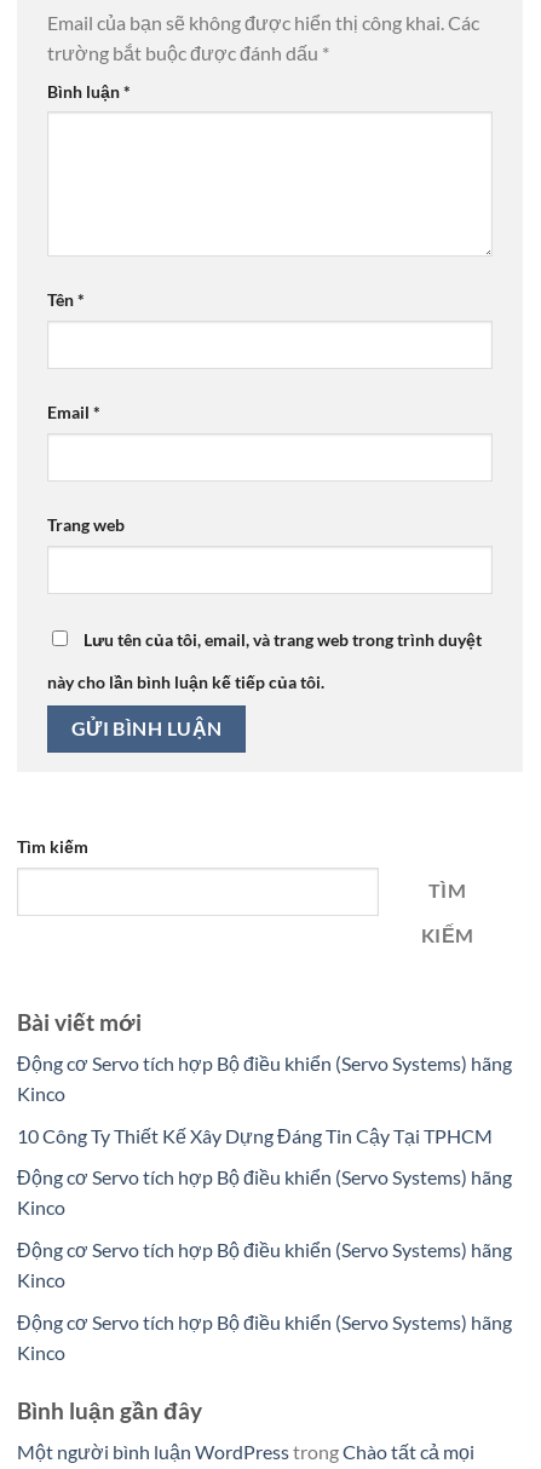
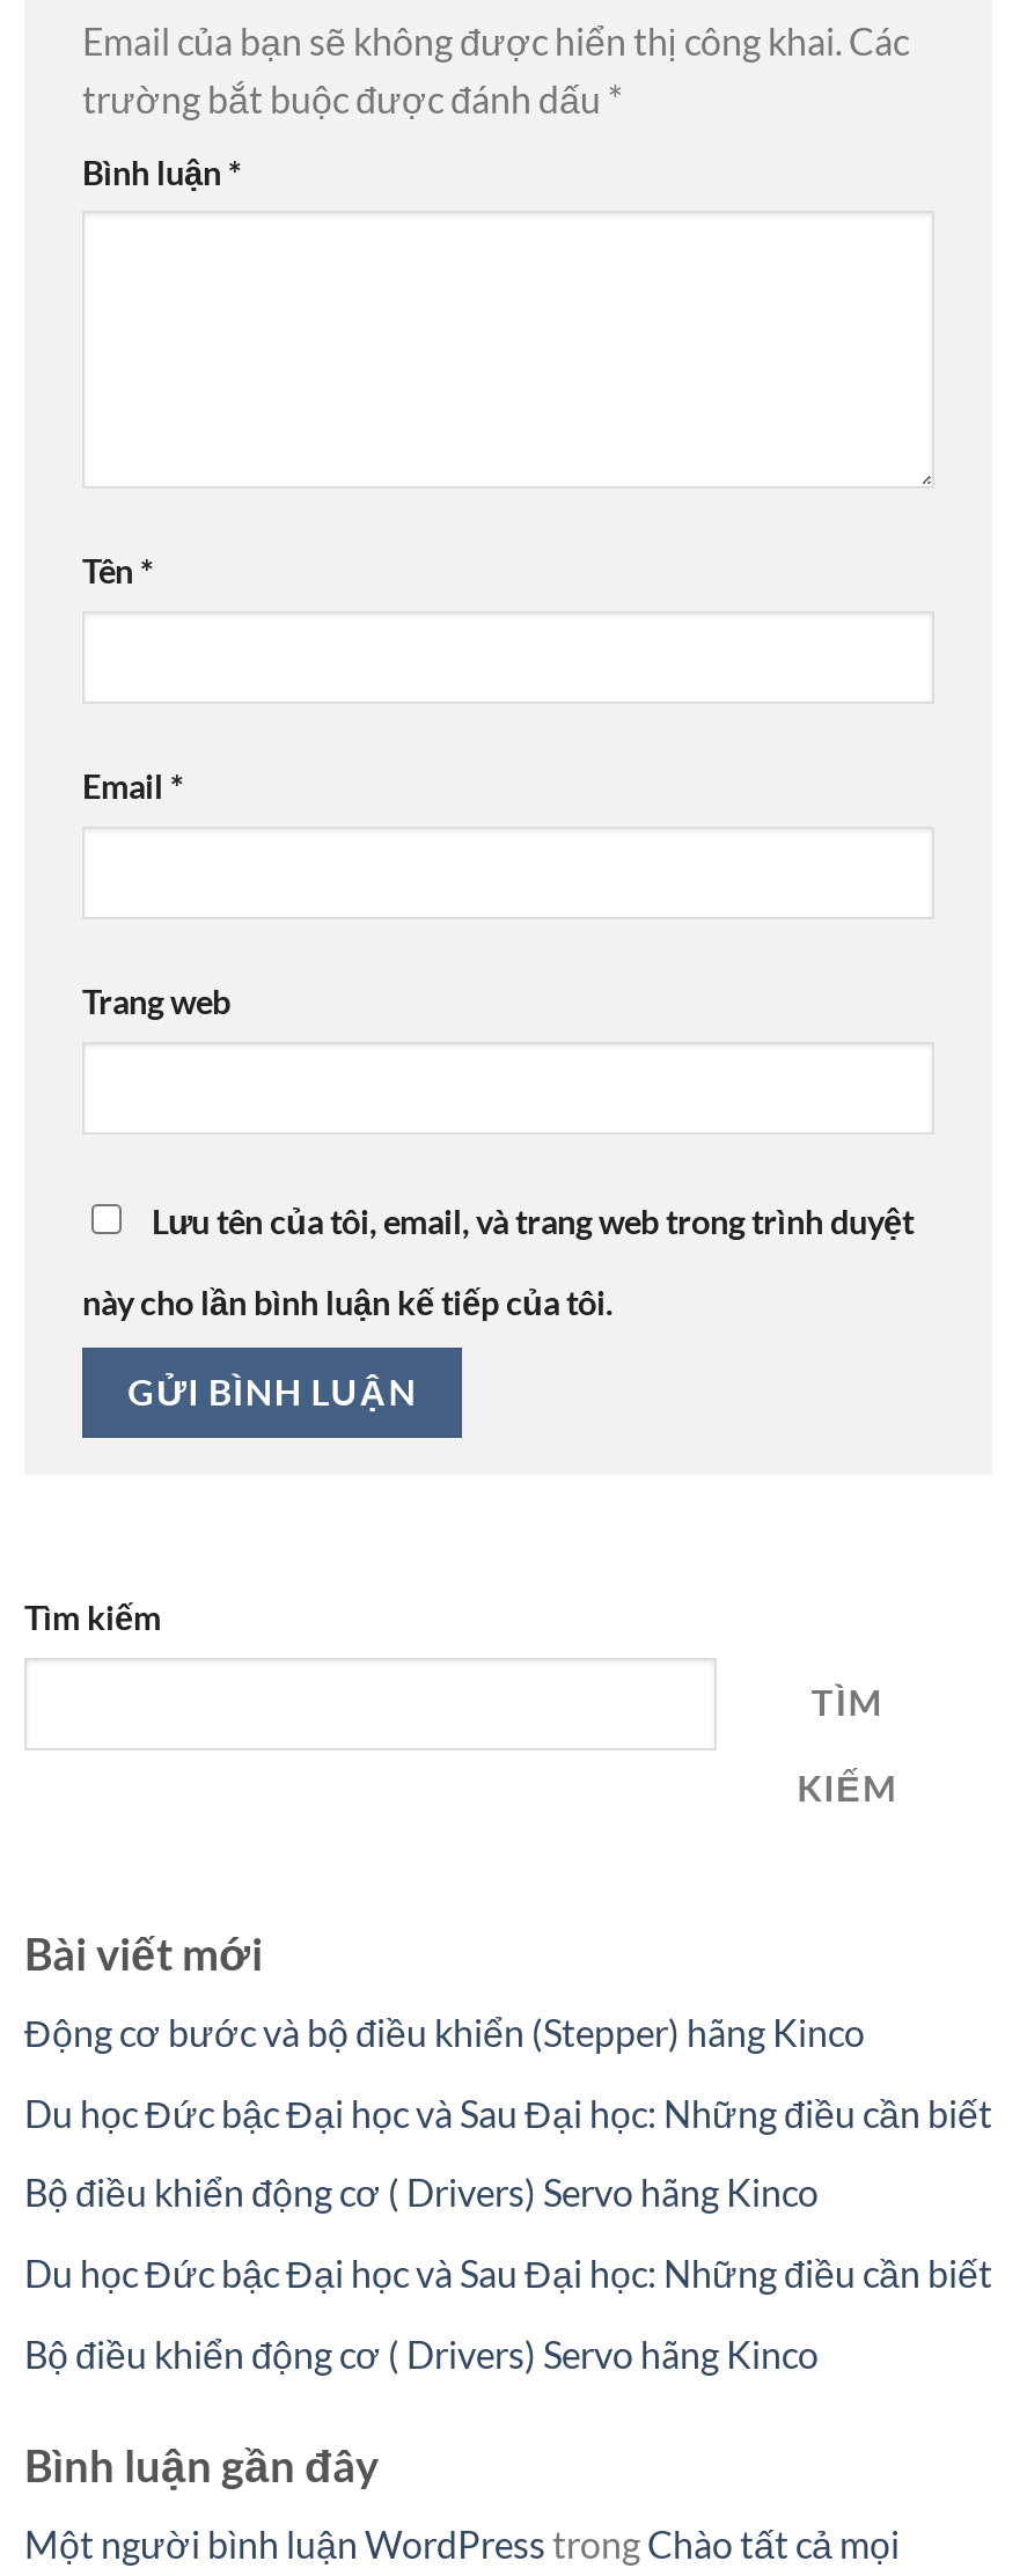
[17,1052,512,1105] Động cơ Servo tích hợp Bộ điều khiển (Servo Systems) hãng | Kinco -> [24,2010,865,2054] Động cơ bước và bộ điều khiển (Stepper) hãng Kinco
[17,1124,493,1147] 10 Công Ty Thiết Kế Xây Dựng Đáng Tin Cậy Tại TPHCM -> [24,2090,992,2134] Du học Đức bậc Đại học và Sau Đại học: Những điều cần biết
[17,1166,512,1219] Động cơ Servo tích hợp Bộ điều khiển (Servo Systems) hãng | Kinco -> [24,2171,819,2215] Bộ điều khiển động cơ ( Drivers) Servo hãng Kinco
[17,1238,512,1291] Động cơ Servo tích hợp Bộ điều khiển (Servo Systems) hãng | Kinco -> [24,2251,992,2295] Du học Đức bậc Đại học và Sau Đại học: Những điều cần biết
[17,1310,512,1363] Động cơ Servo tích hợp Bộ điều khiển (Servo Systems) hãng | Kinco -> [24,2331,819,2375] Bộ điều khiển động cơ ( Drivers) Servo hãng Kinco

